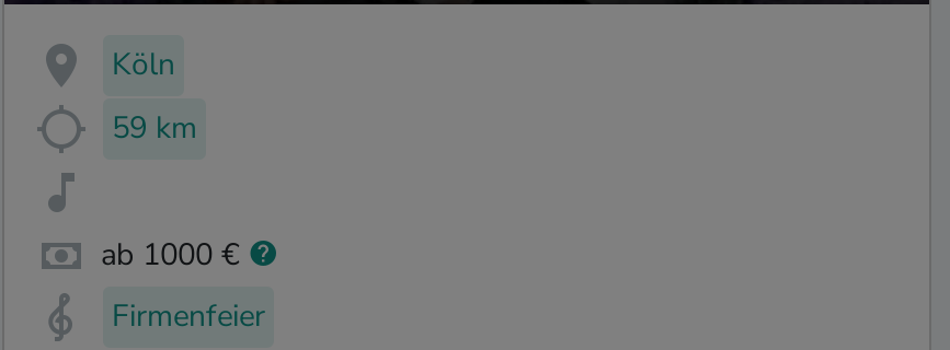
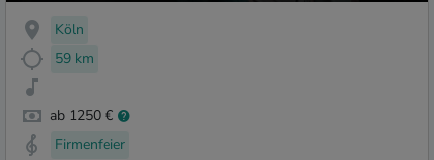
[101,233,239,274] ab 1000 € -> [50,106,113,125] ab 1250 €

